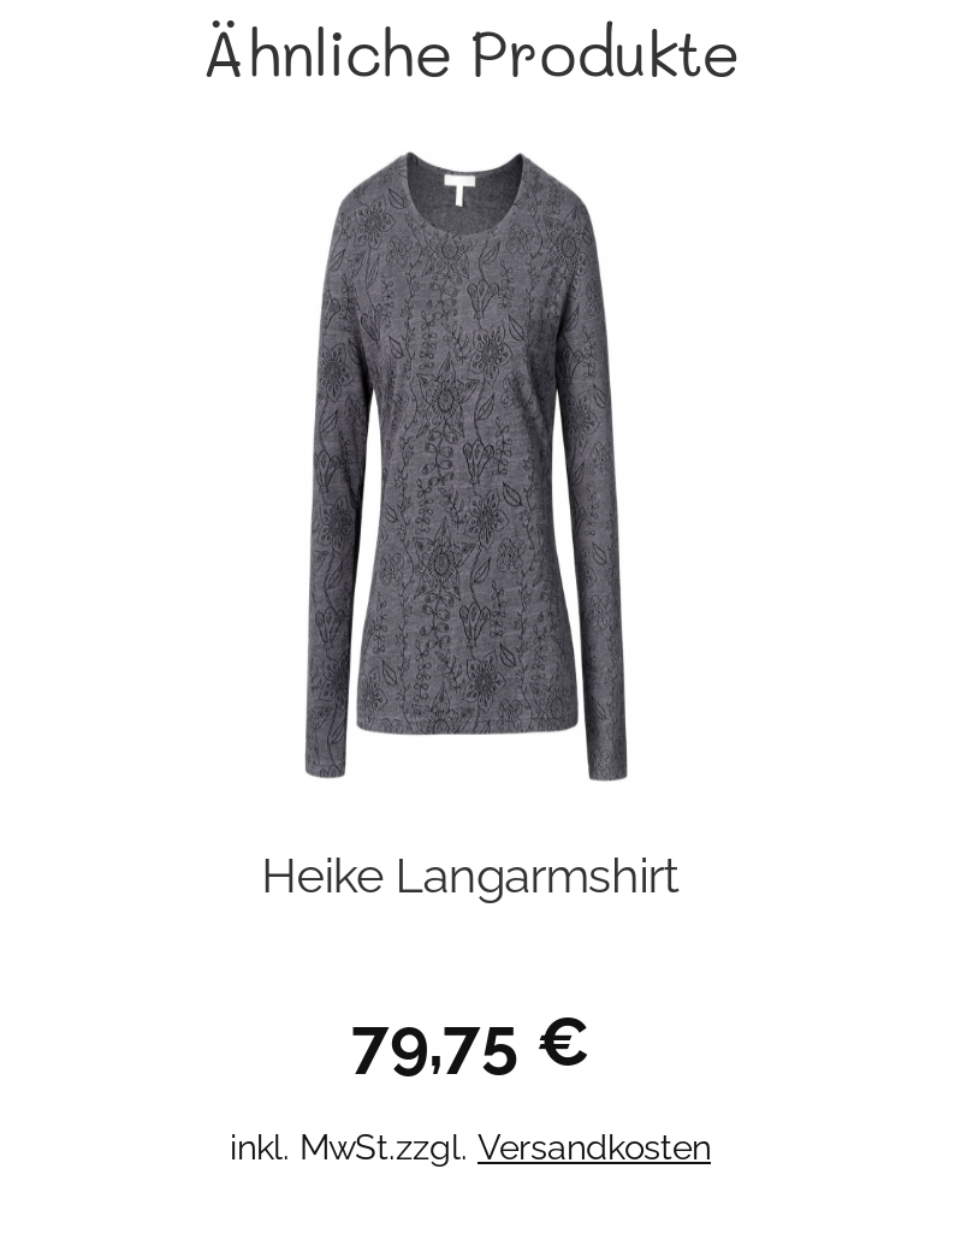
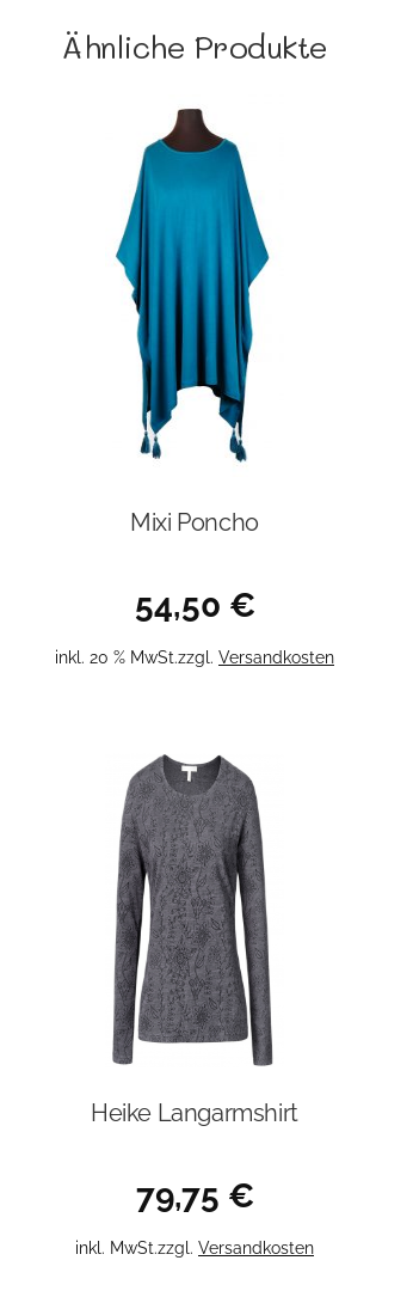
none -> [55,108,334,667] [image] | Mixi Poncho | 54,50 € | inkl. 20 % MwSt.zzgl. Versandkosten

